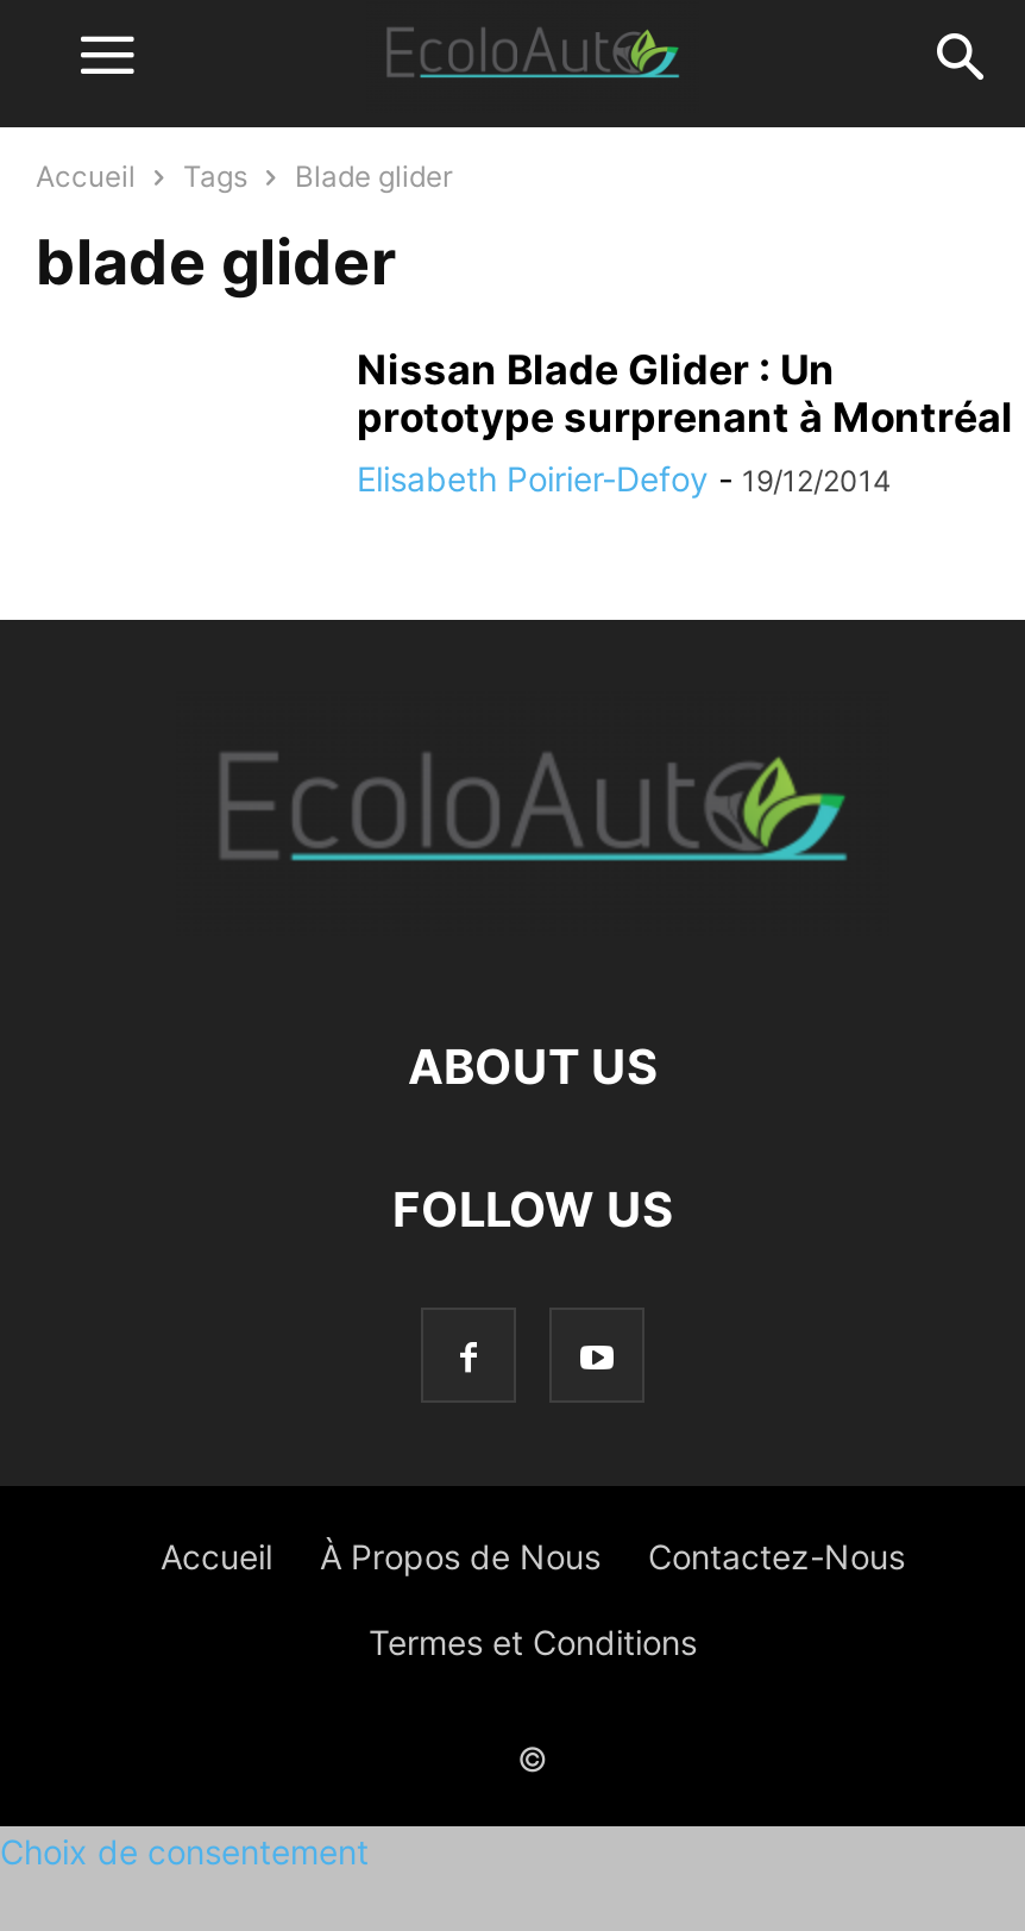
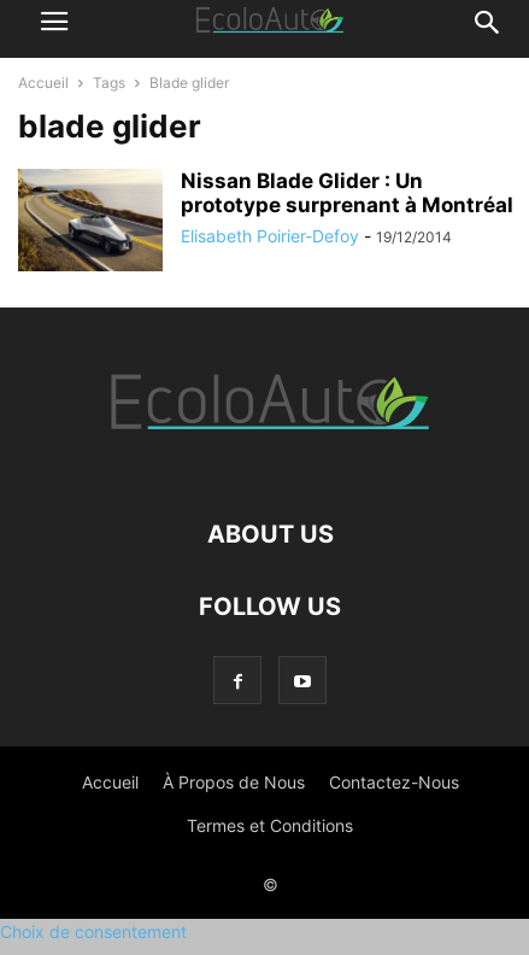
none -> [17,168,164,273] [image]

